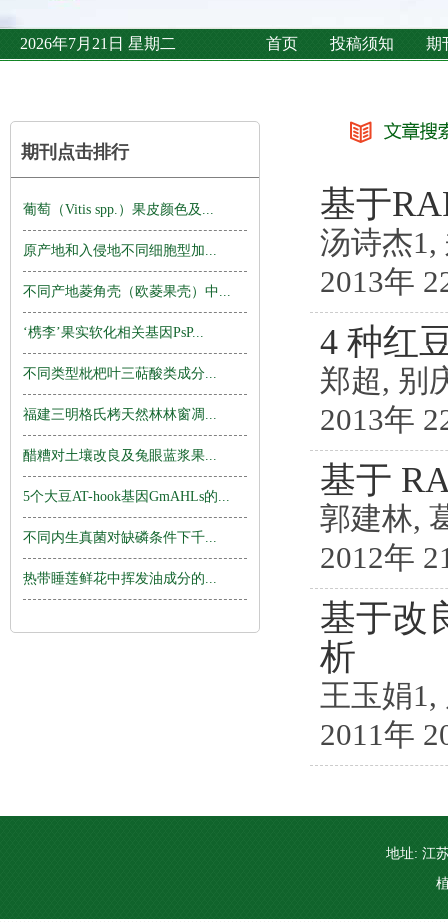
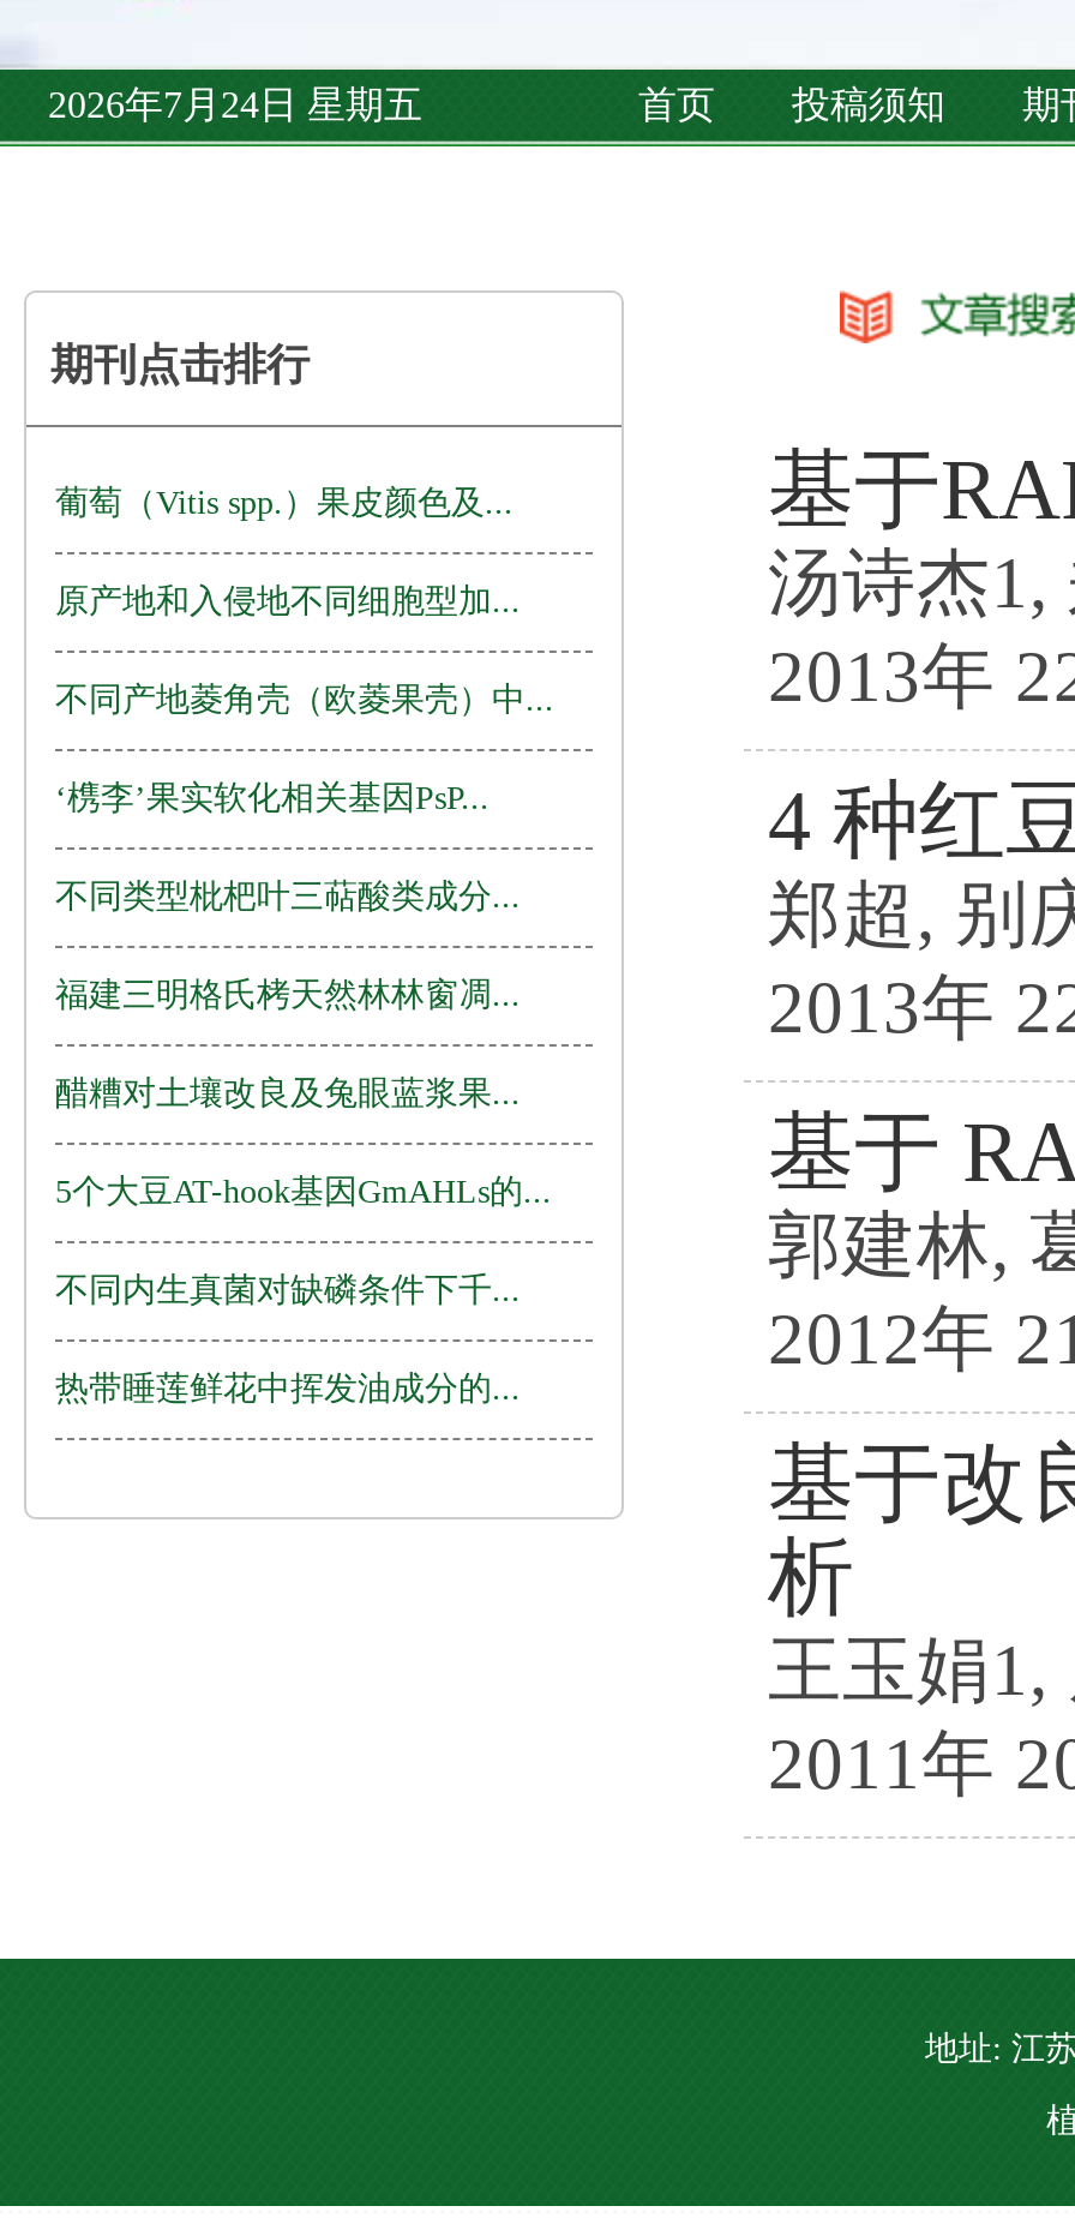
[20,35,176,52] 2026年7月21日 星期二 -> [48,84,422,125] 2026年7月24日 星期五

